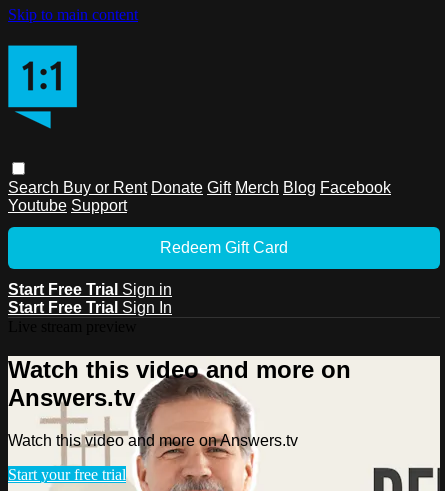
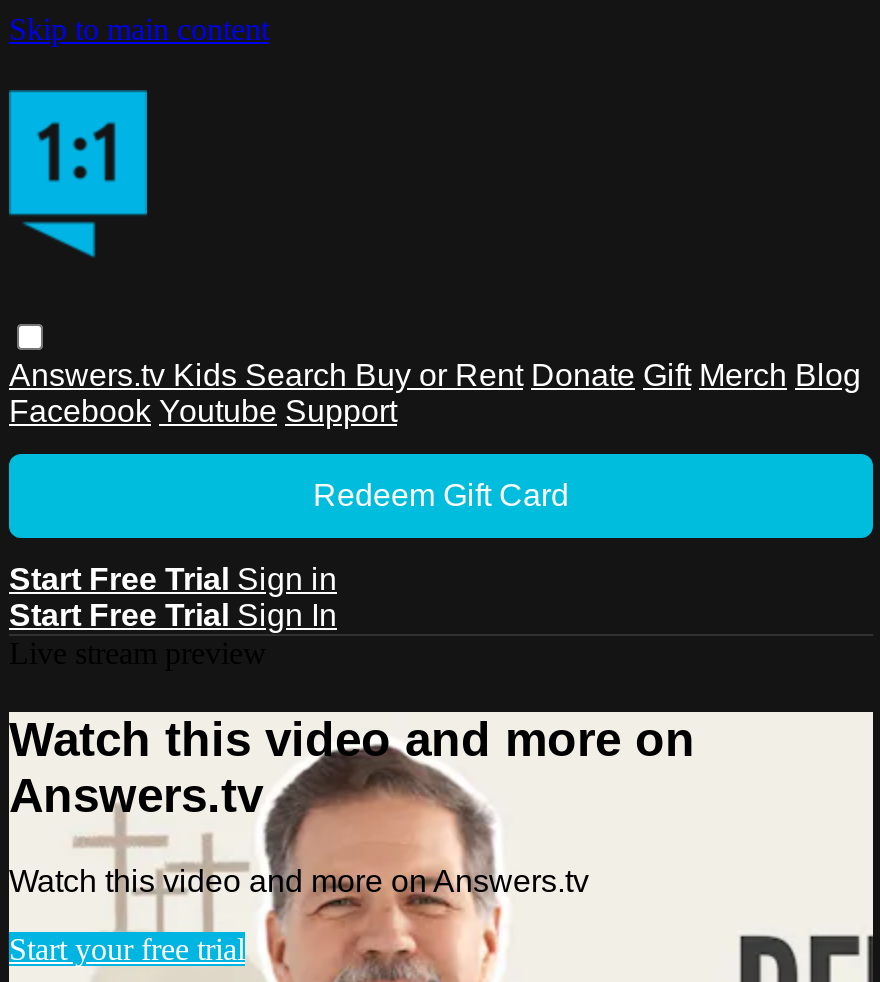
[8,179,391,214] Search Buy or Rent Donate Gift Merch Blog Facebook | Youtube Support -> [9,358,861,428] Answers.tv Kids Search Buy or Rent Donate Gift Merch Blog | Facebook Youtube Support

